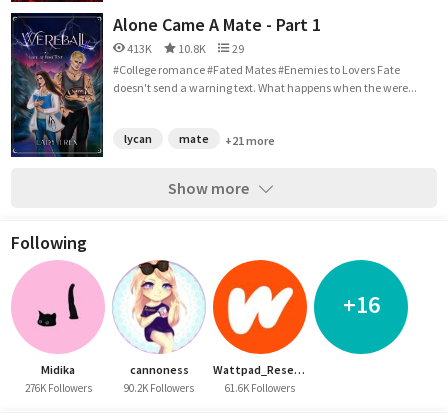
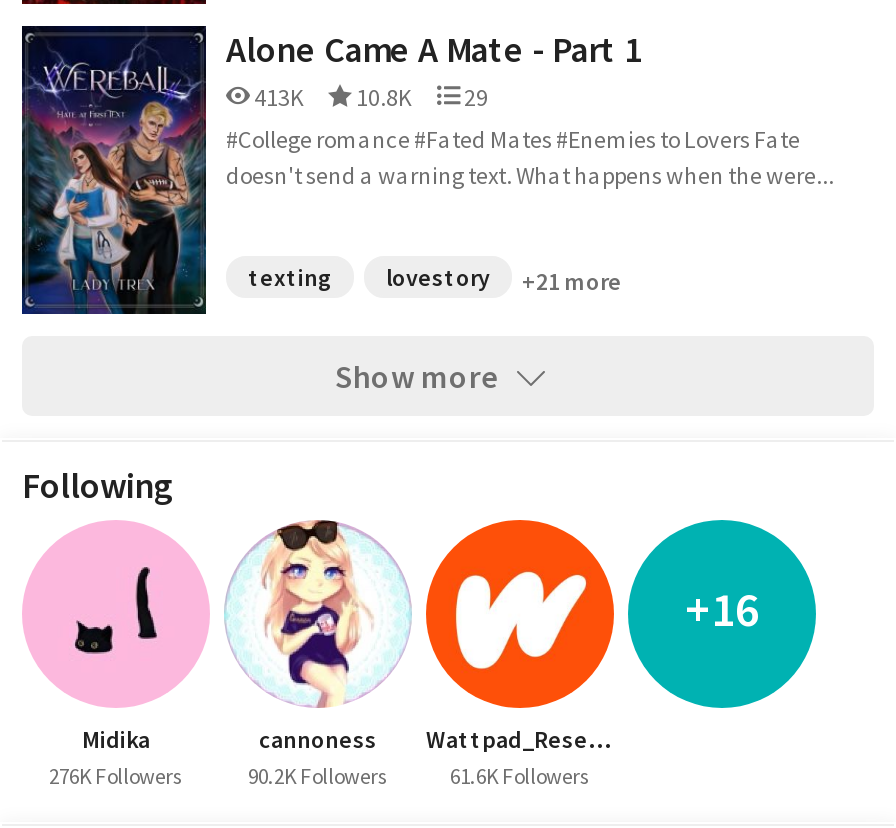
[124,131,209,146] lycan | mate -> [248,262,490,292] texting | lovestory

